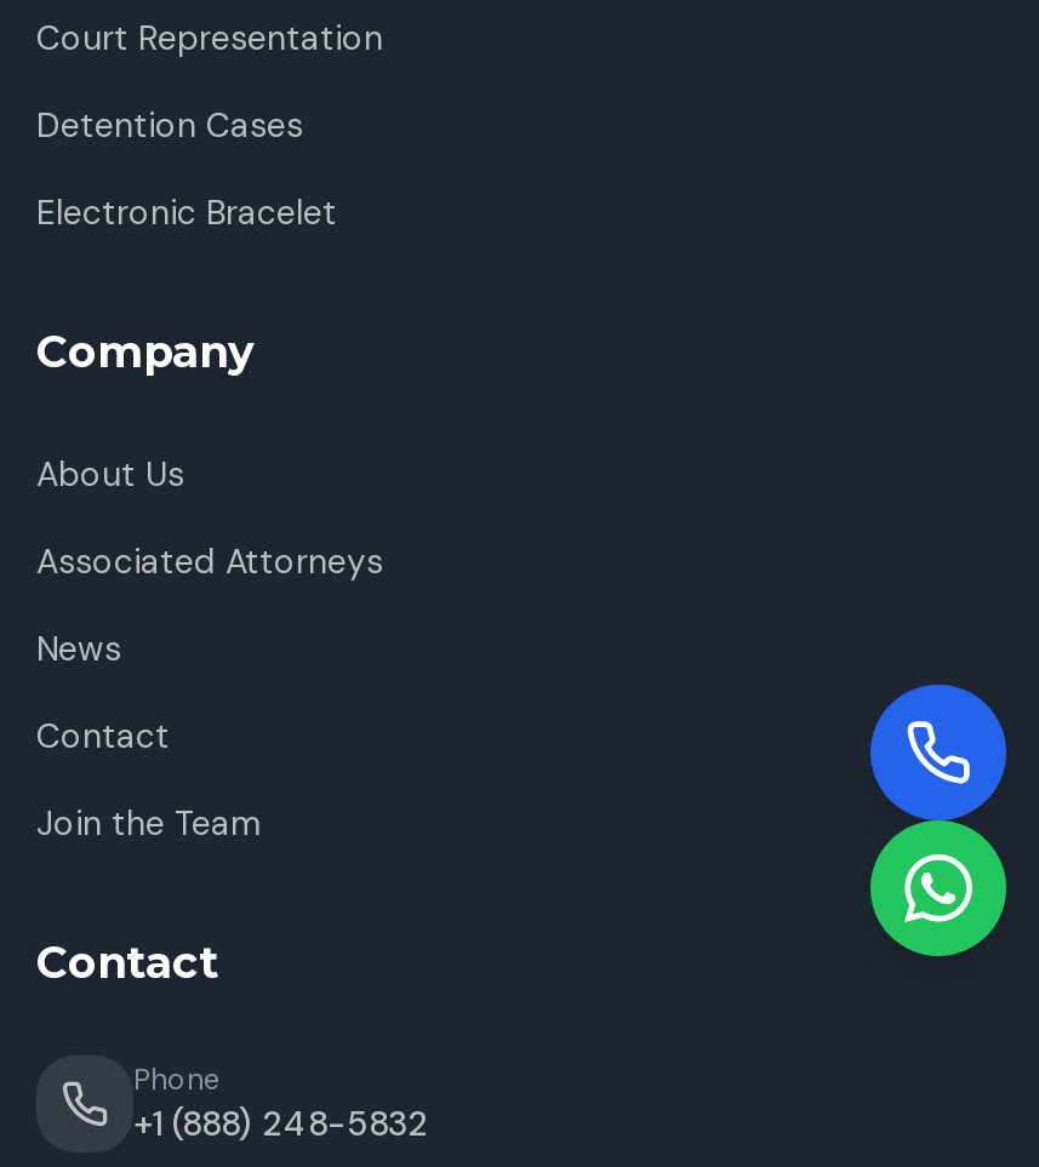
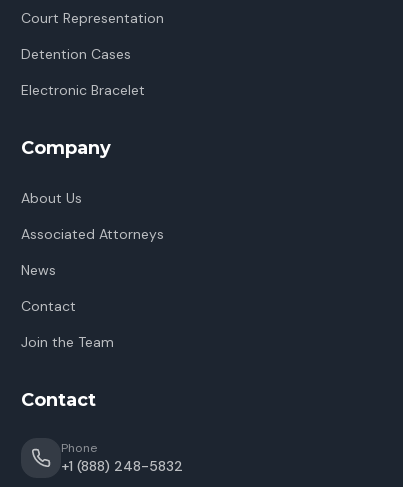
[868,682,1009,959] [image] -> none

